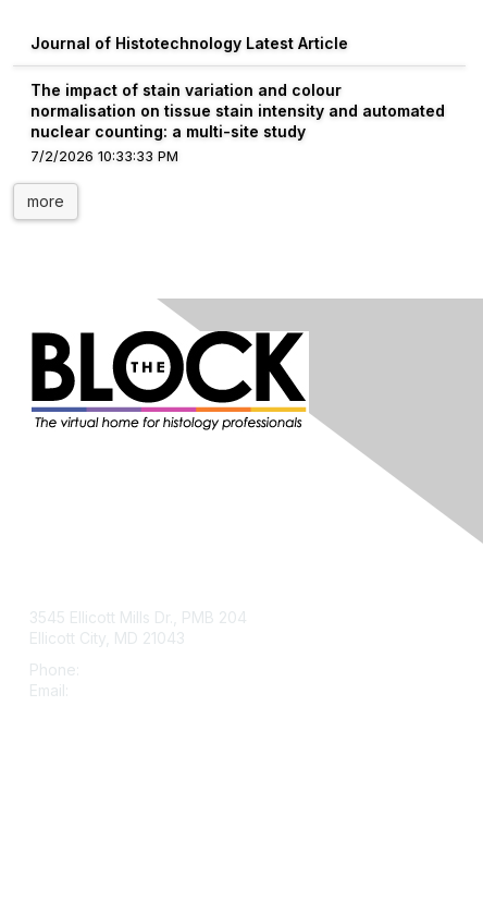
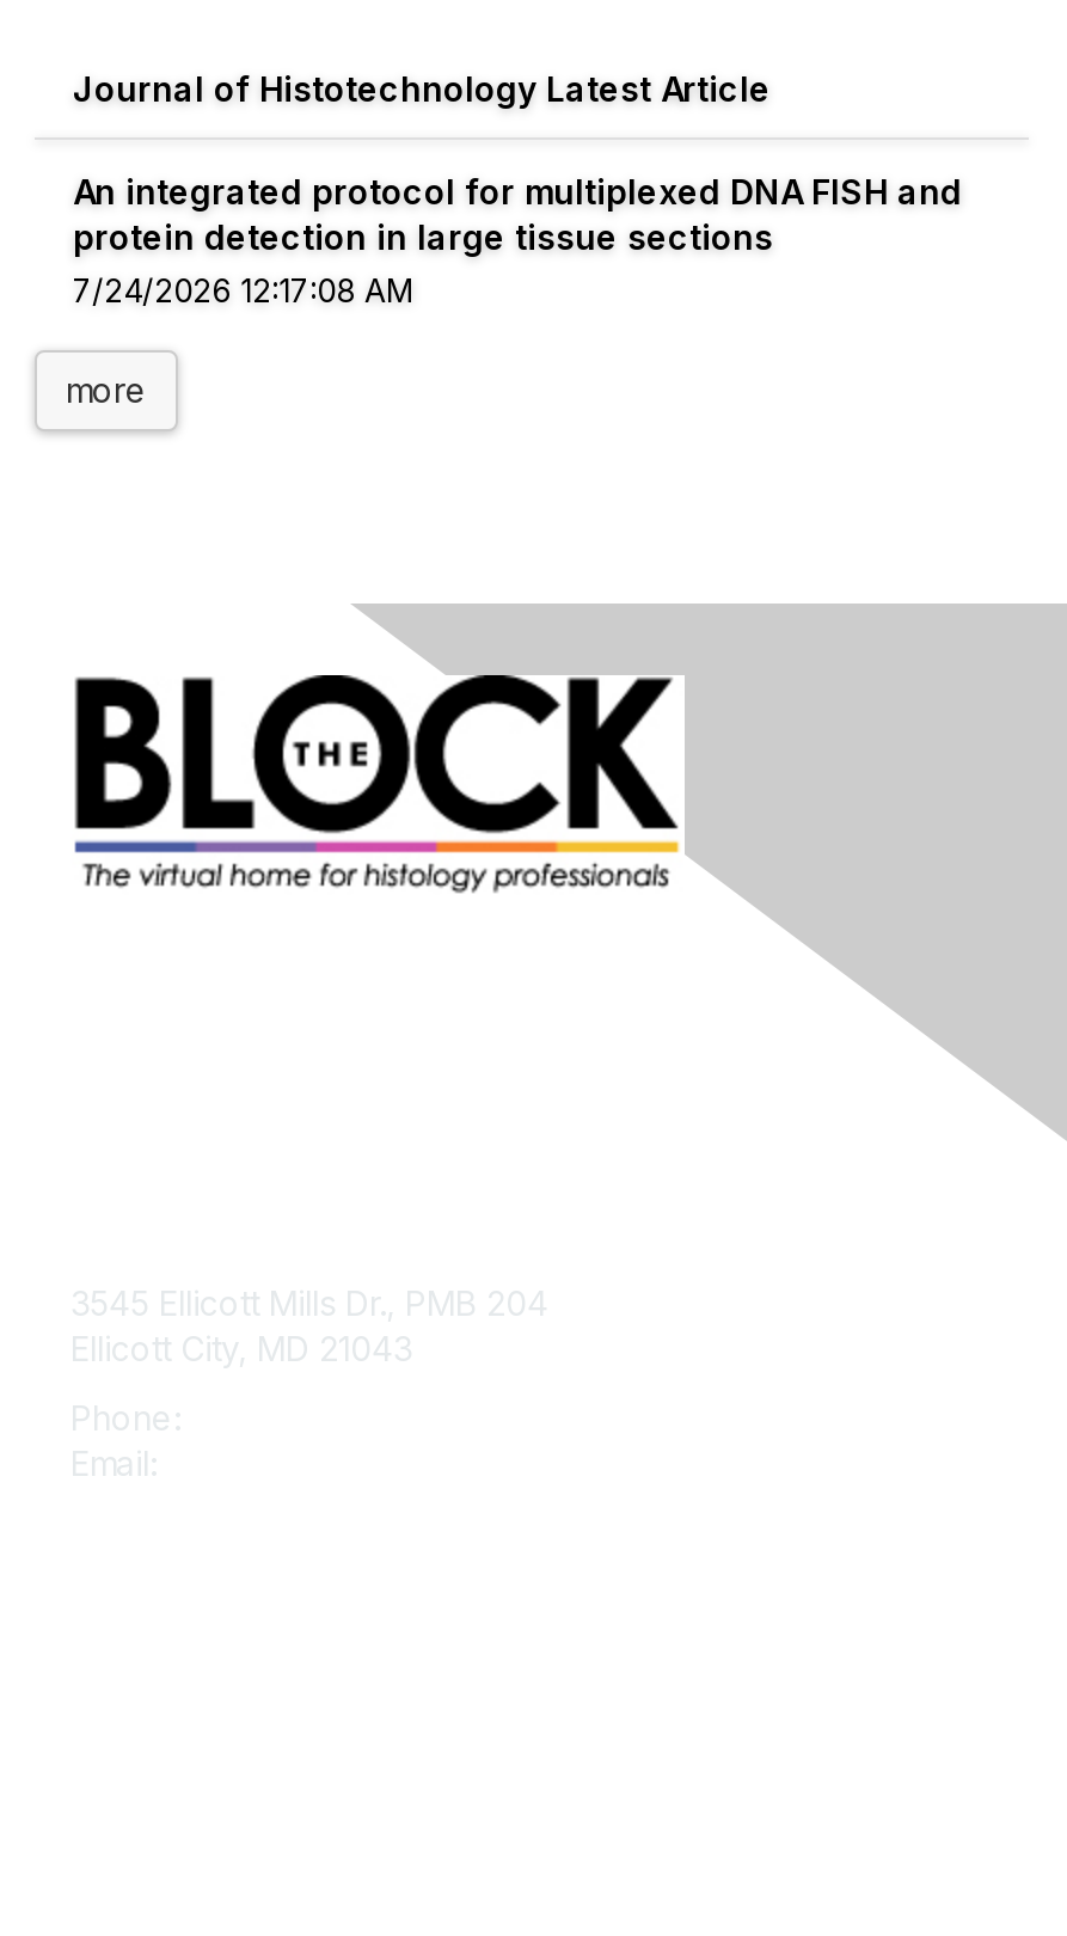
[30,81,445,165] The impact of stain variation and colour | normalisation on tissue stain intensity and automated | nuclear counting: a multi-site study | 7/2/2026 10:33:33 PM -> [73,171,962,310] An integrated protocol for multiplexed DNA FISH and | protein detection in large tissue sections | 7/24/2026 12:17:08 AM

